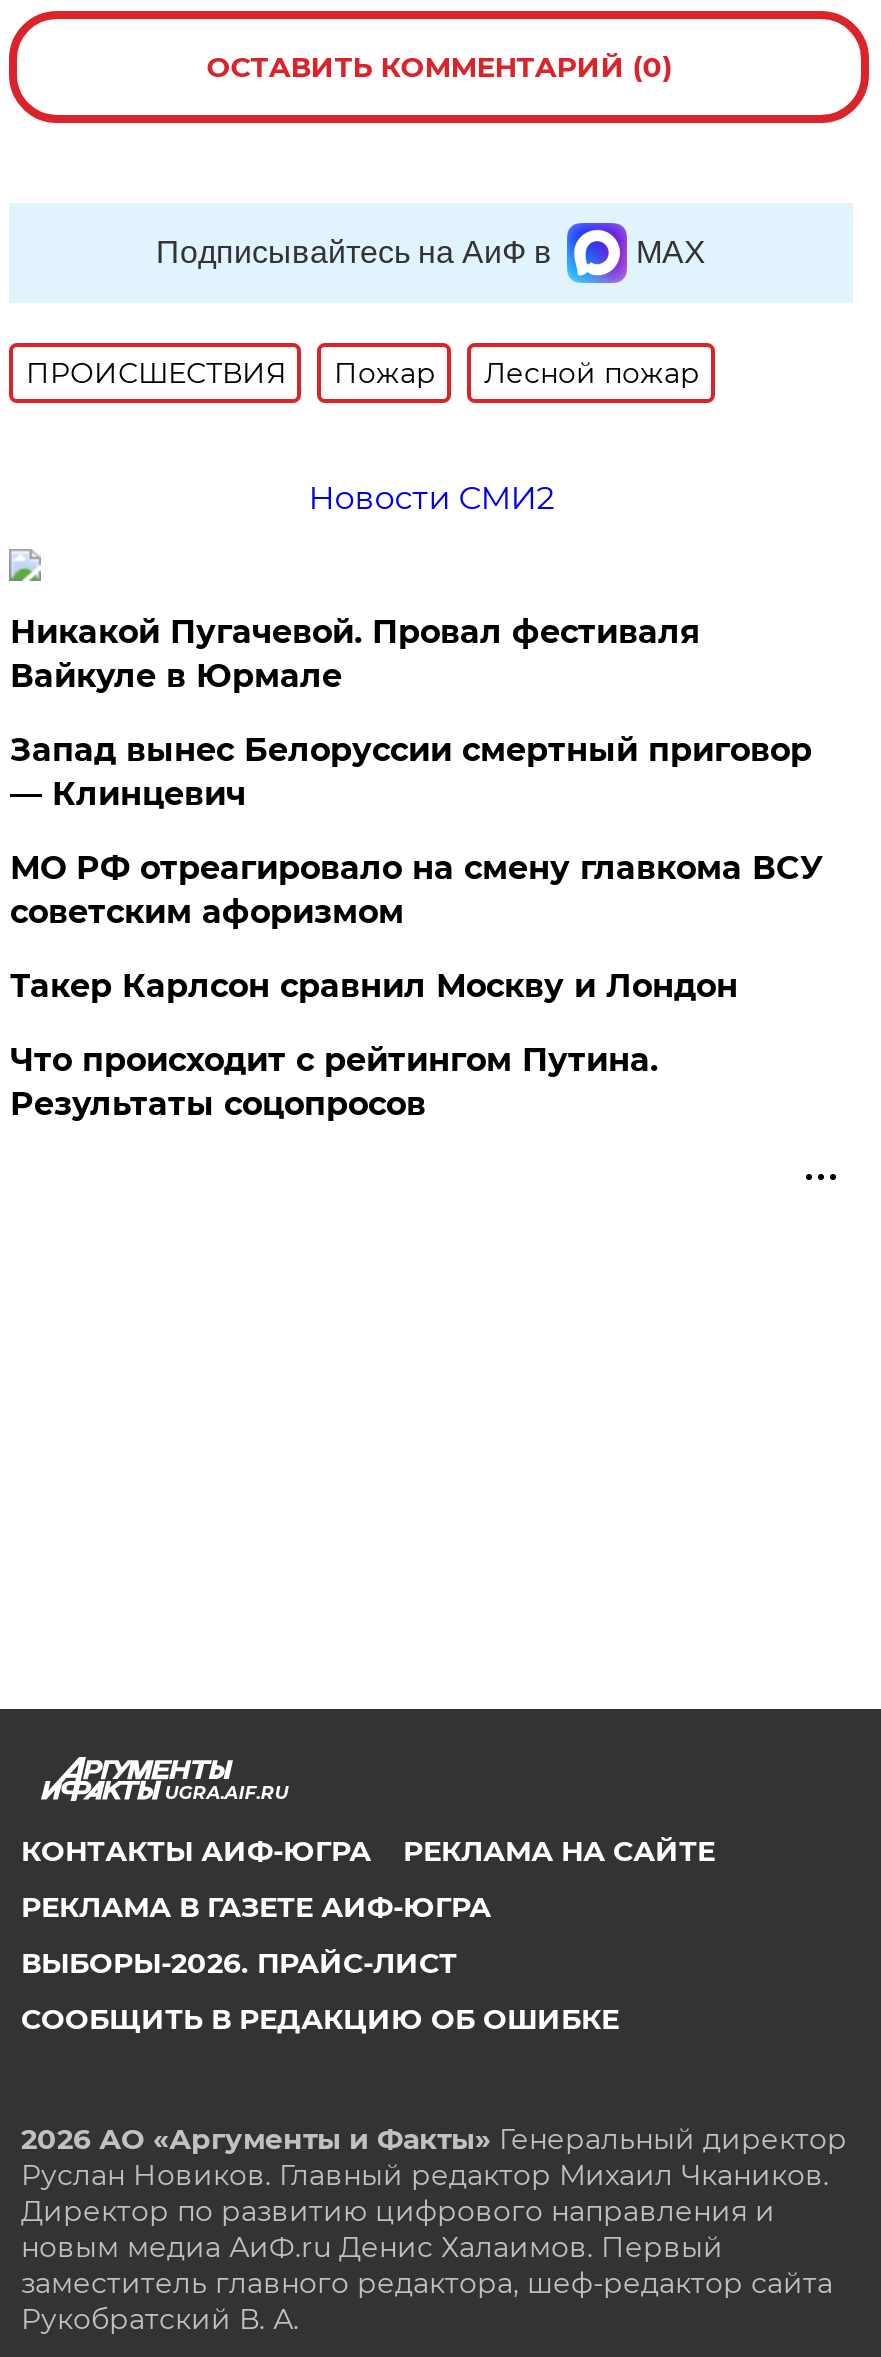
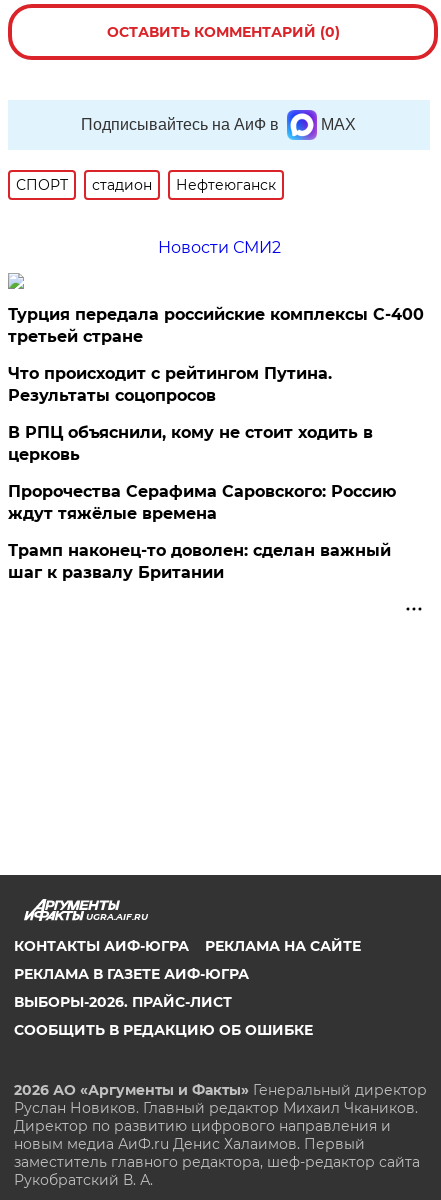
[26,354,700,390] ПРОИСШЕСТВИЯ | Пожар | Лесной пожар -> [16,176,276,194] СПОРТ | стадион | Нефтеюганск
[10,612,824,1004] Никакой Пугачевой. Провал фестиваля | Вайкуле в Юрмале | Запад вынес Белоруссии смертный приговор | — Клинцевич | МО РФ отреагировало на смену главкома ВСУ | советским афоризмом | Такер Карлсон сравнил Москву и Лондон -> [8,305,424,346] Турция передала российские комплексы С-400 | третьей стране
moved [10,1040,658,1122] -> [8,364,332,405]: Что происходит с рейтингом Путина. | Результаты соцопросов
none -> [8,423,396,582] В РПЦ объяснили, кому не стоит ходить в | церковь | Пророчества Серафима Саровского: Россию | ждут тяжёлые времена | Трамп наконец-то доволен: сделан важный | шаг к развалу Британии

